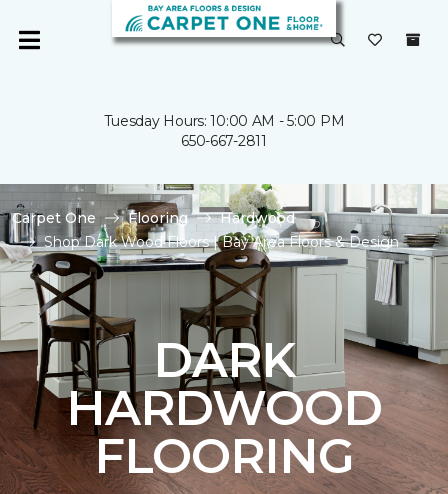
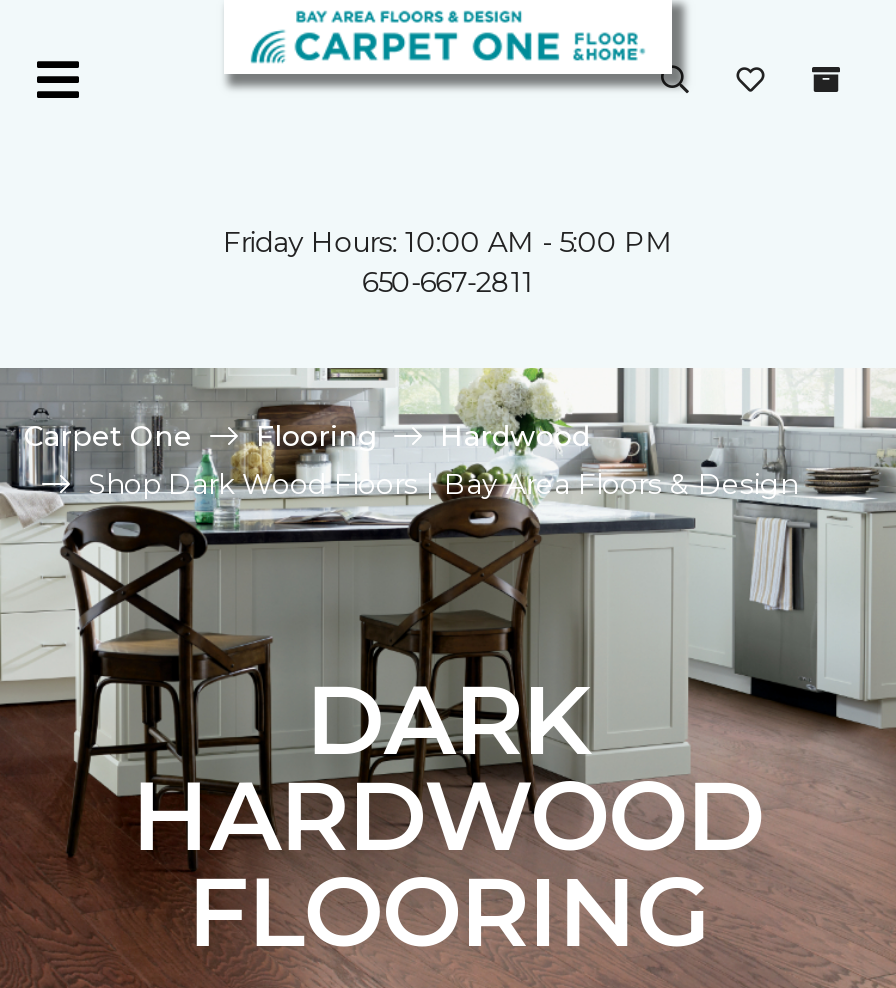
[104,112,344,130] Tuesday Hours: 10:00 AM - 5:00 PM -> [223,224,673,260] Friday Hours: 10:00 AM - 5:00 PM

